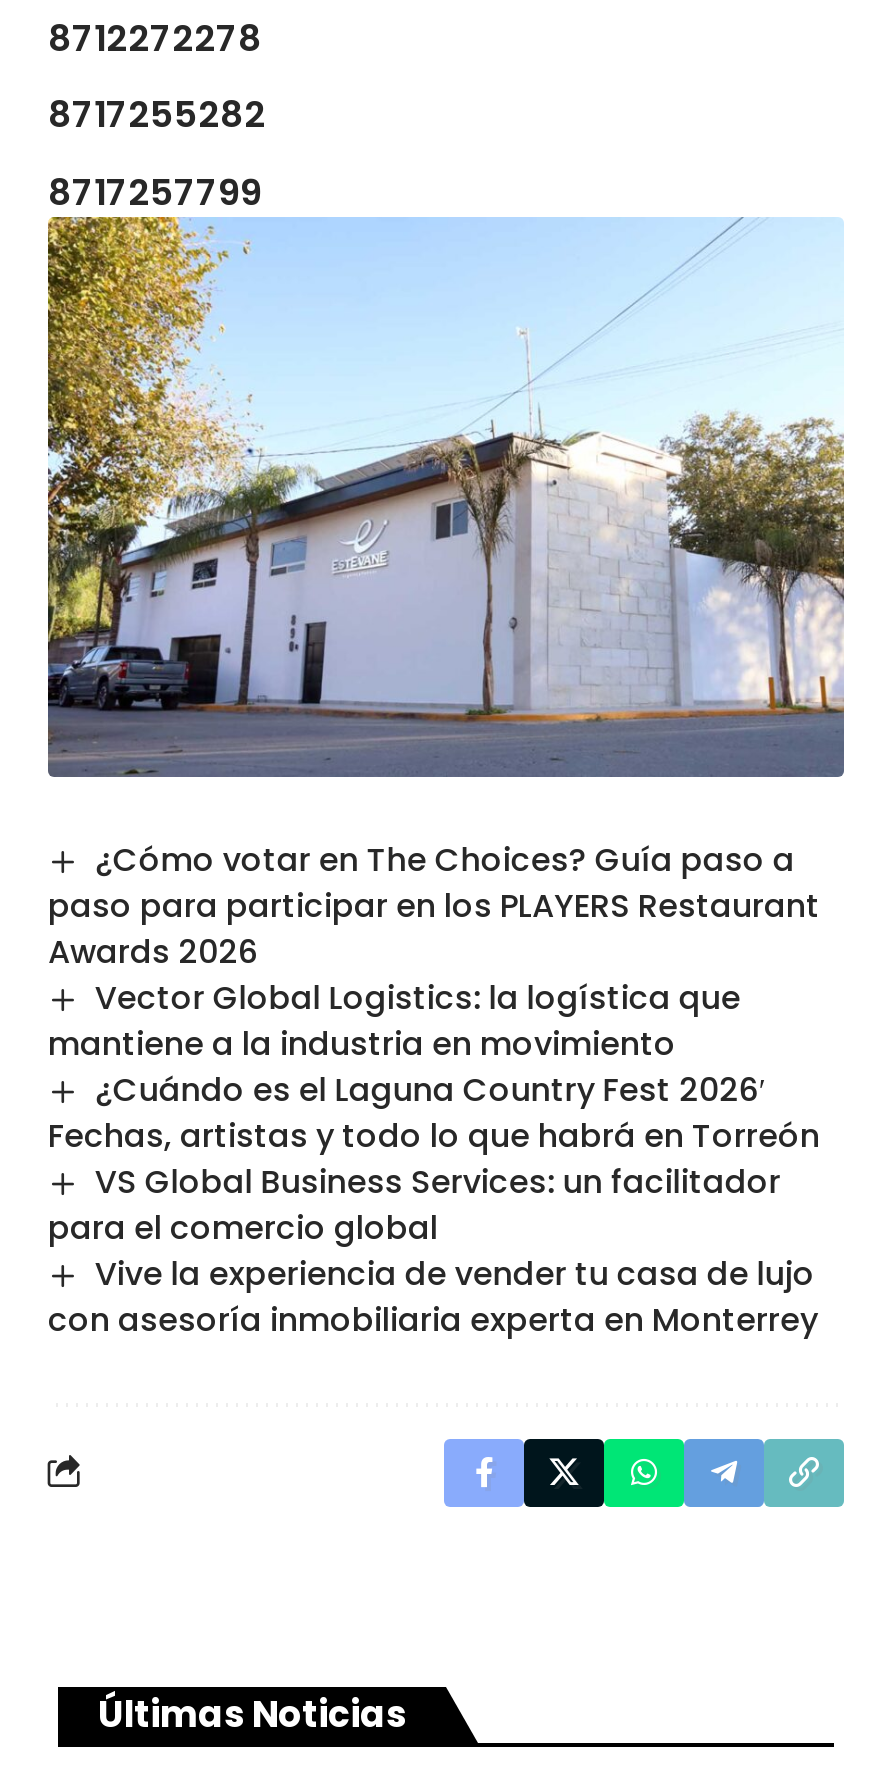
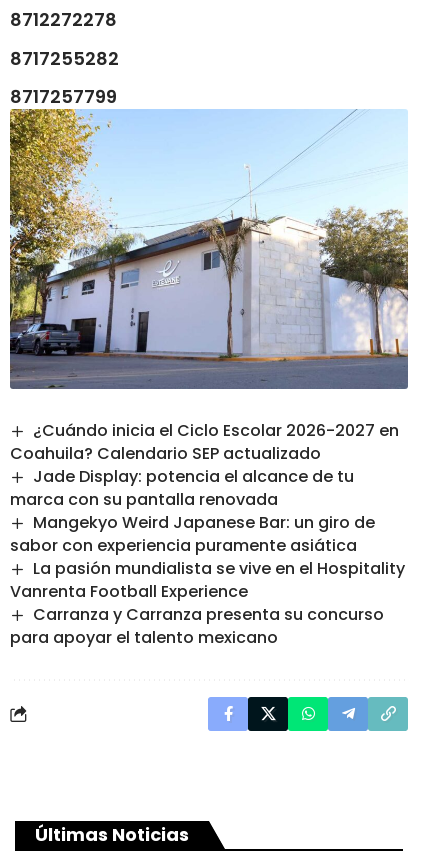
[48,836,820,1343] ¿Cómo votar en The Choices? Guía paso a | paso para participar en los PLAYERS Restaurant | Awards 2026 | Vector Global Logistics: la logística que | mantiene a la industria en movimiento | ¿Cuándo es el Laguna Country Fest 2026′ | Fechas, artistas y todo lo que habrá en Torreón | VS Global Business Services: un facilitador | para el comercio global | Vive la experiencia de vender tu casa de lujo | con asesoría inmobiliaria experta en Monterrey -> [10,419,405,649] ¿Cuándo inicia el Ciclo Escolar 2026-2027 en | Coahuila? Calendario SEP actualizado | Jade Display: potencia el alcance de tu | marca con su pantalla renovada | Mangekyo Weird Japanese Bar: un giro de | sabor con experiencia puramente asiática | La pasión mundialista se vive en el Hospitality | Vanrenta Football Experience | Carranza y Carranza presenta su concurso | para apoyar el talento mexicano

